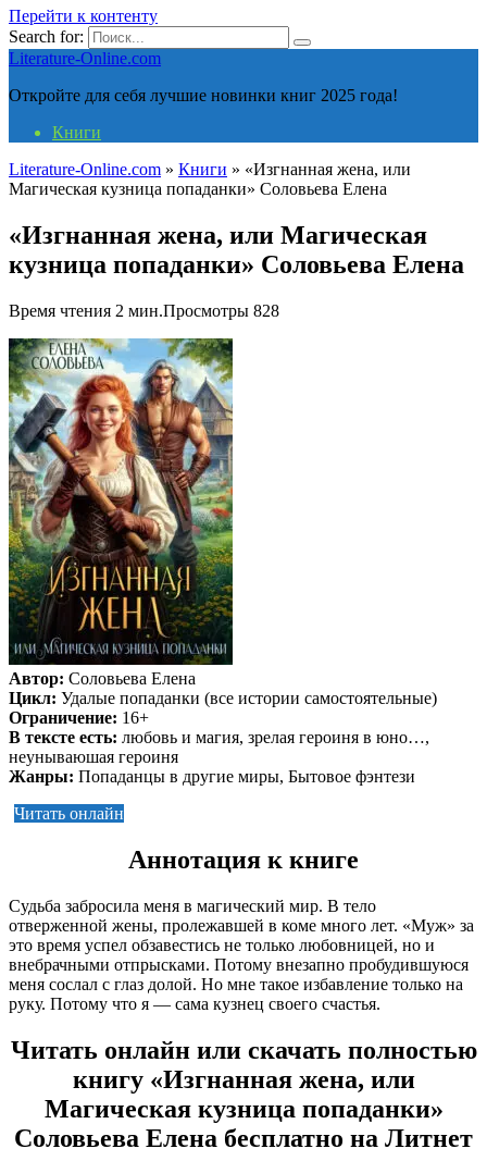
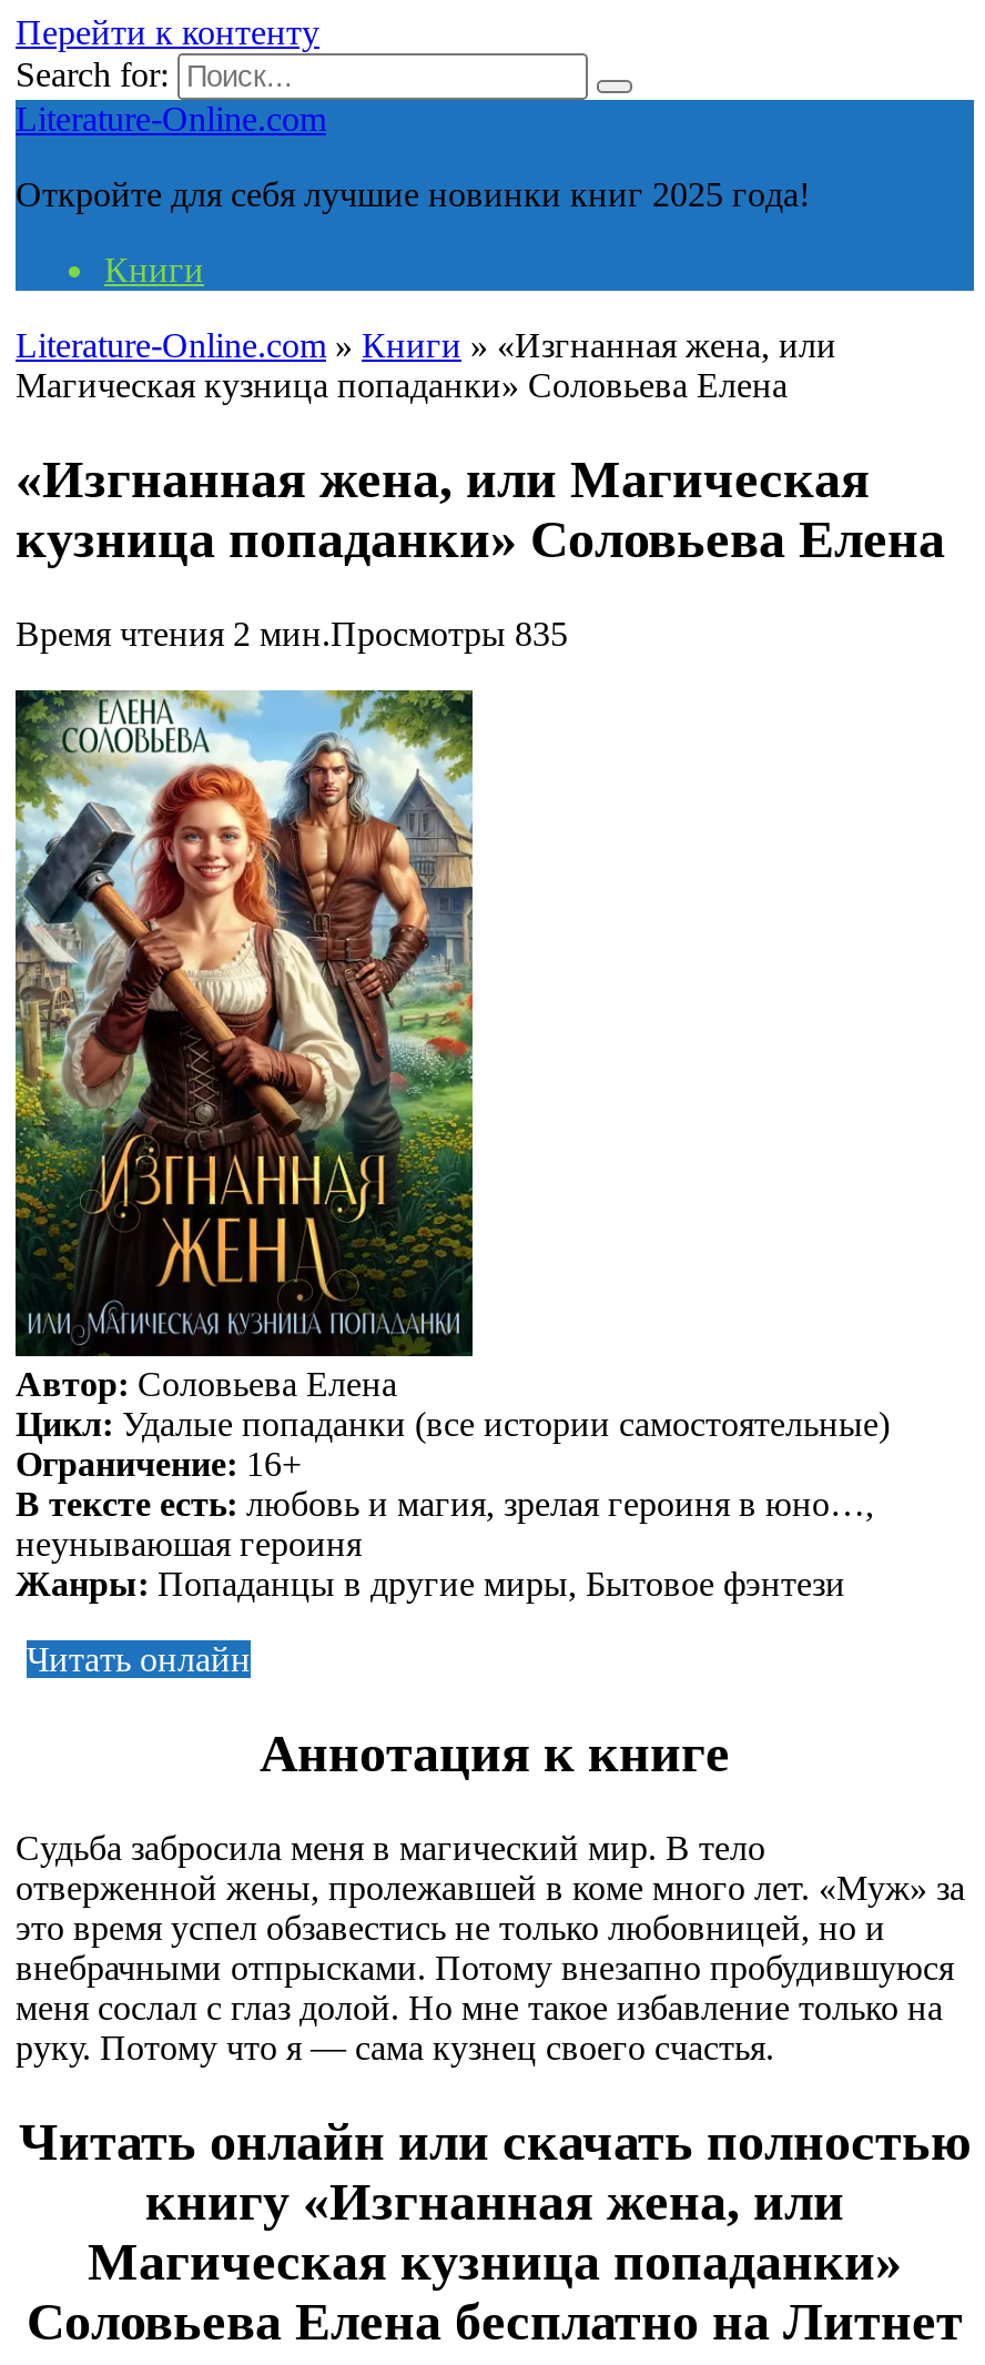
[9,301,279,320] Время чтения 2 мин.Просмотры 828 -> [16,614,568,652] Время чтения 2 мин.Просмотры 835

